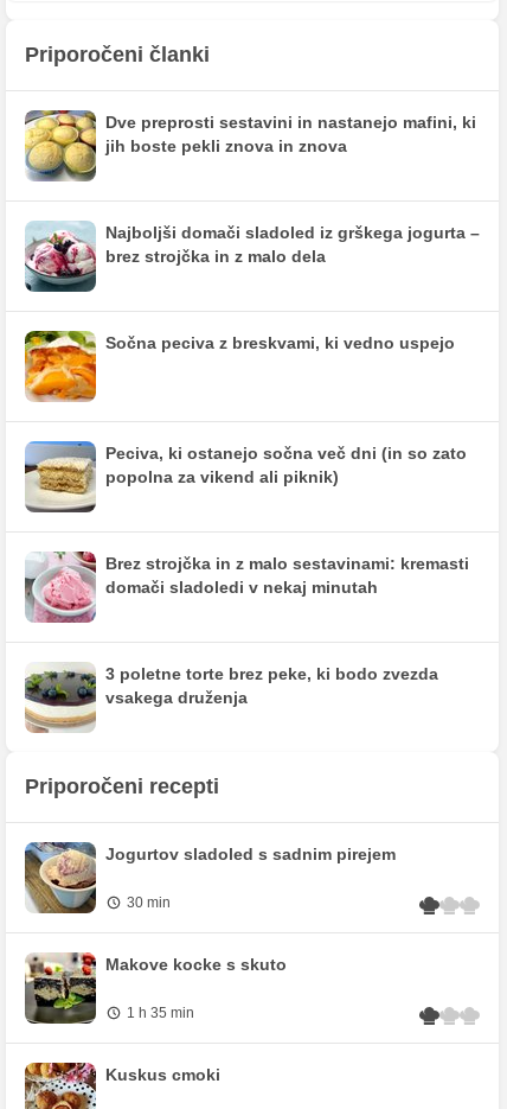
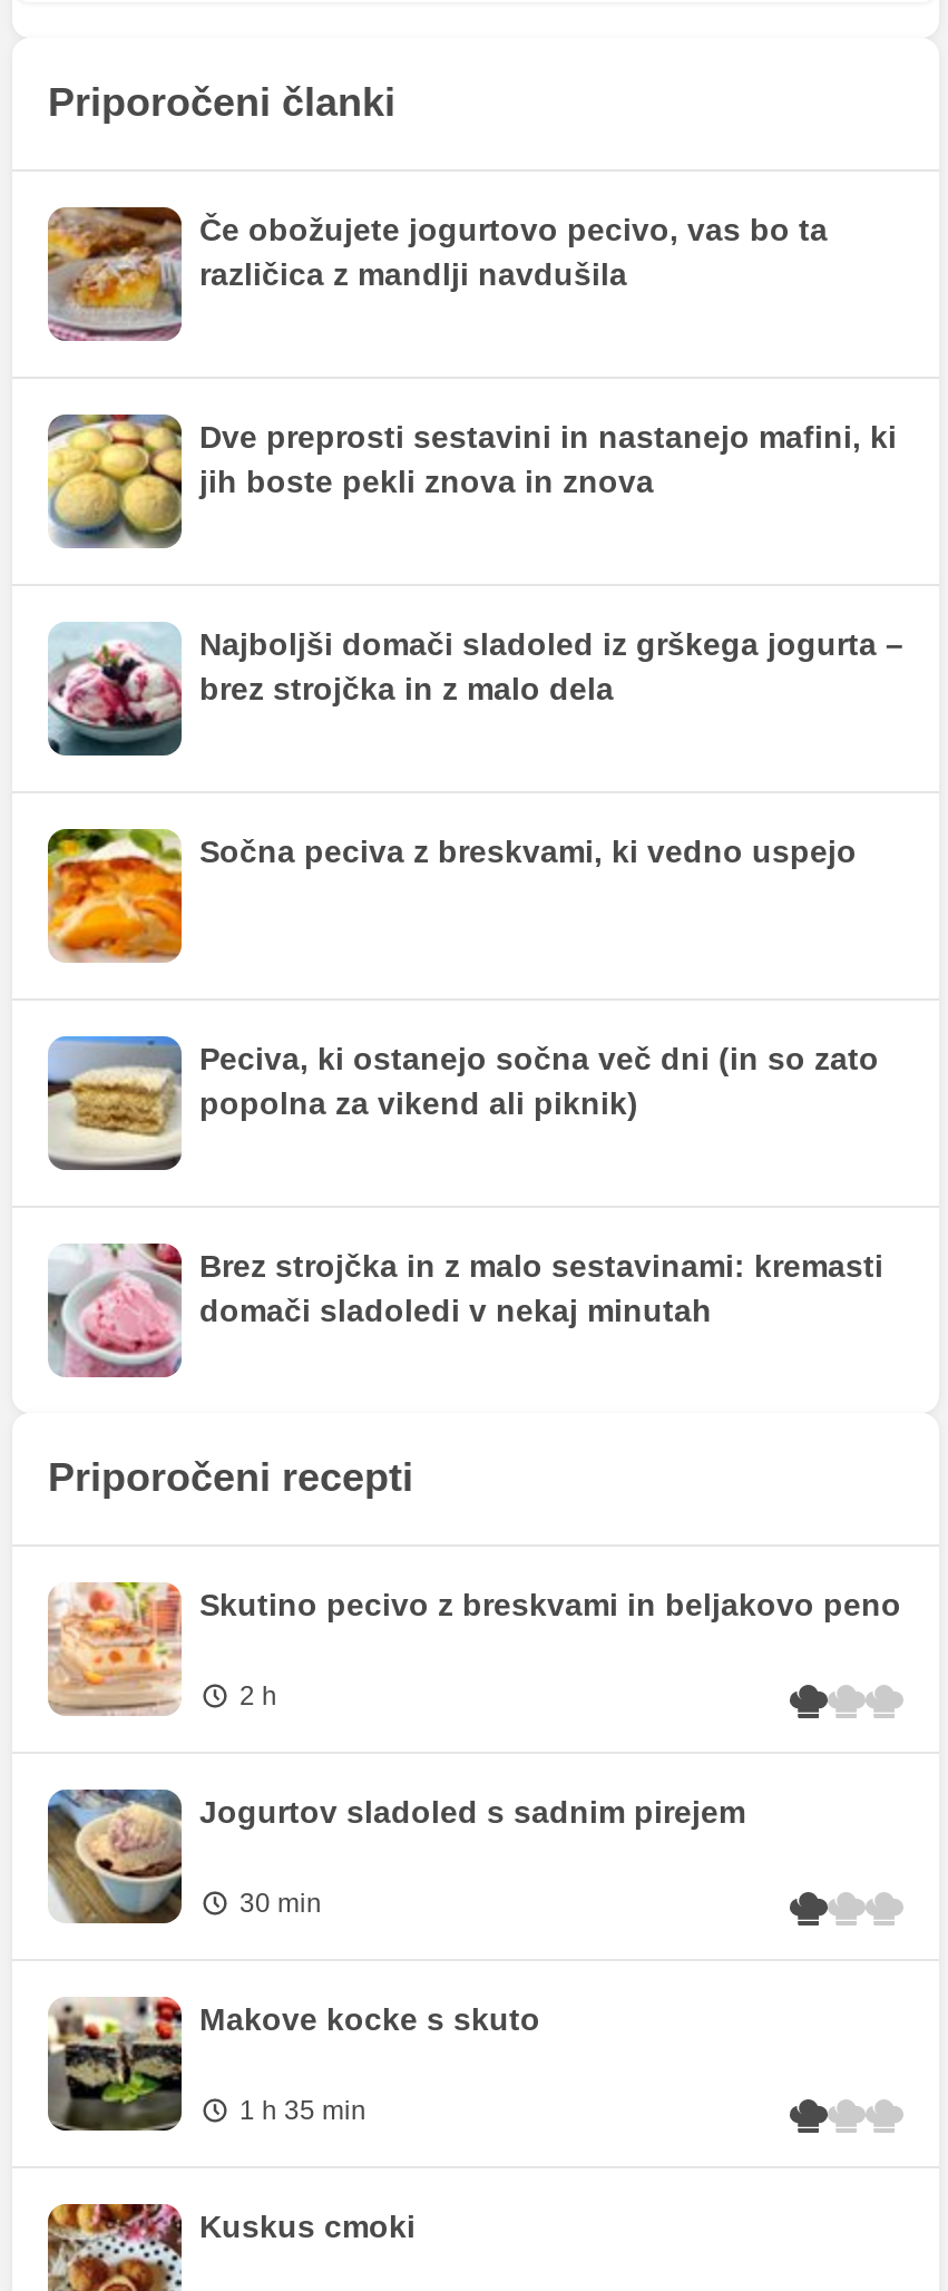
none -> [46,205,828,341] [image] | Če obožujete jogurtovo pecivo, vas bo ta | različica z mandlji navdušila
[25,663,438,733] [image] | 3 poletne torte brez peke, ki bodo zvezda | vsakega druženja -> none
none -> [48,1582,901,1716] [image] | Skutino pecivo z breskvami in beljakovo peno | 2 h

